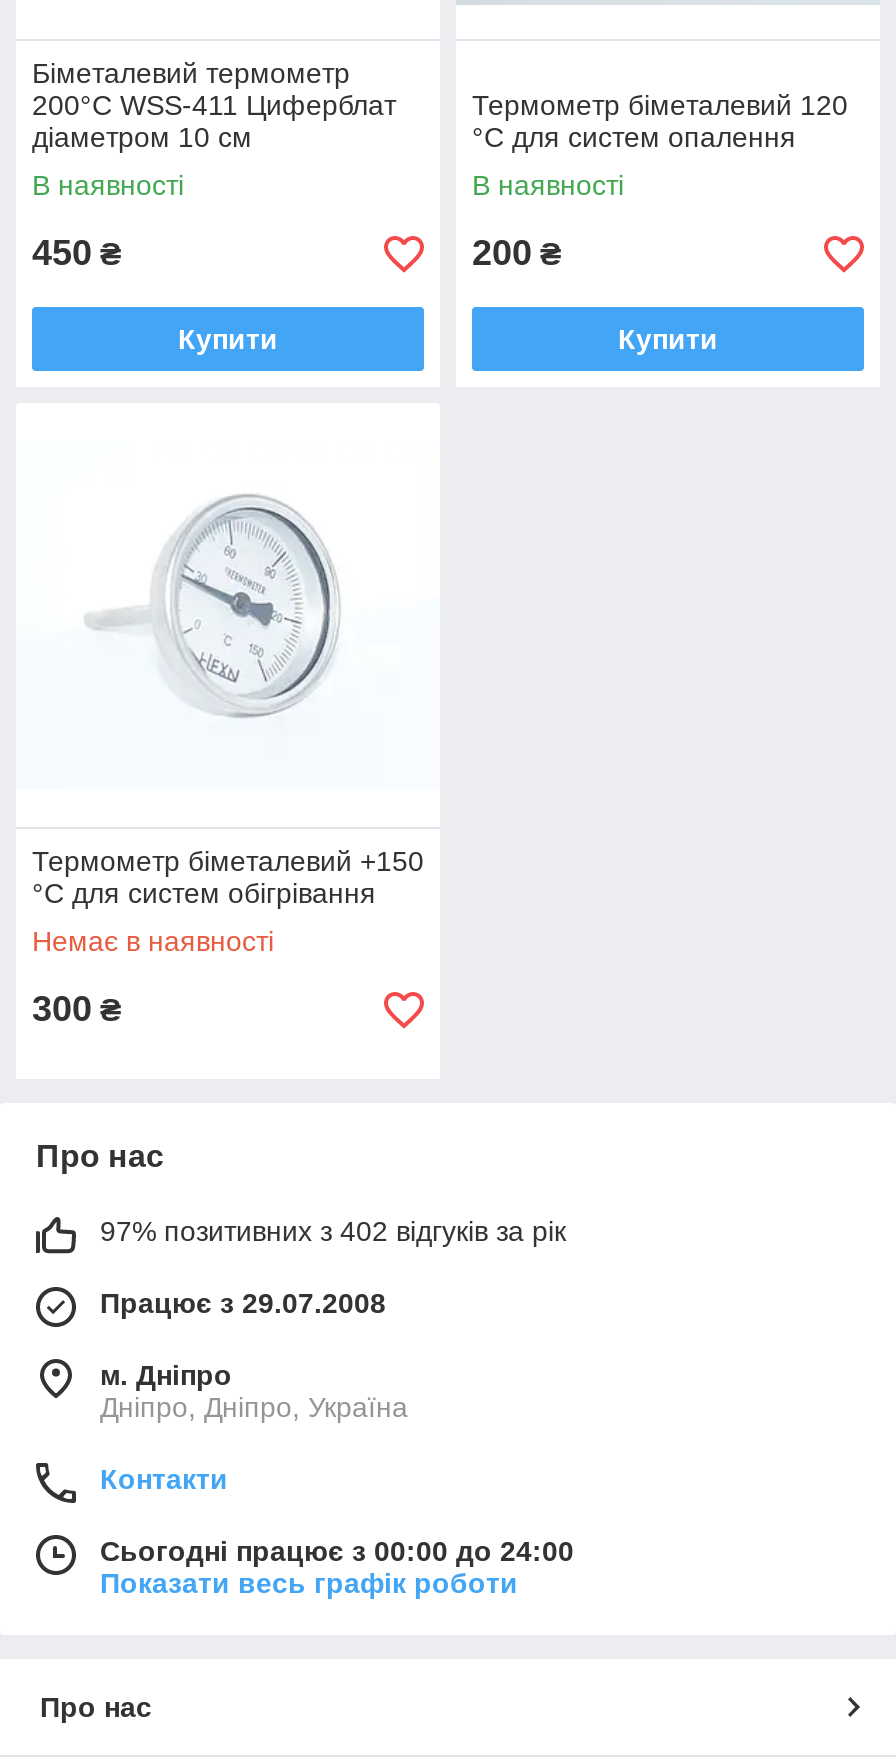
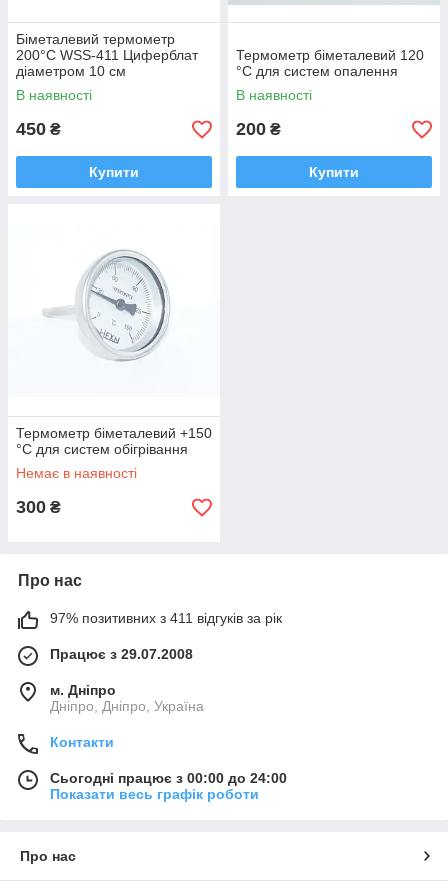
[100,1215,566,1247] 97% позитивних з 402 відгуків за рік -> [50,610,282,626] 97% позитивних з 411 відгуків за рік

